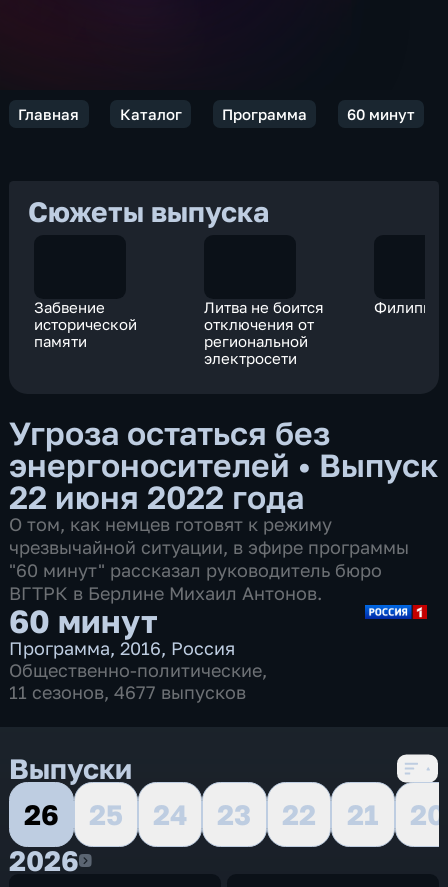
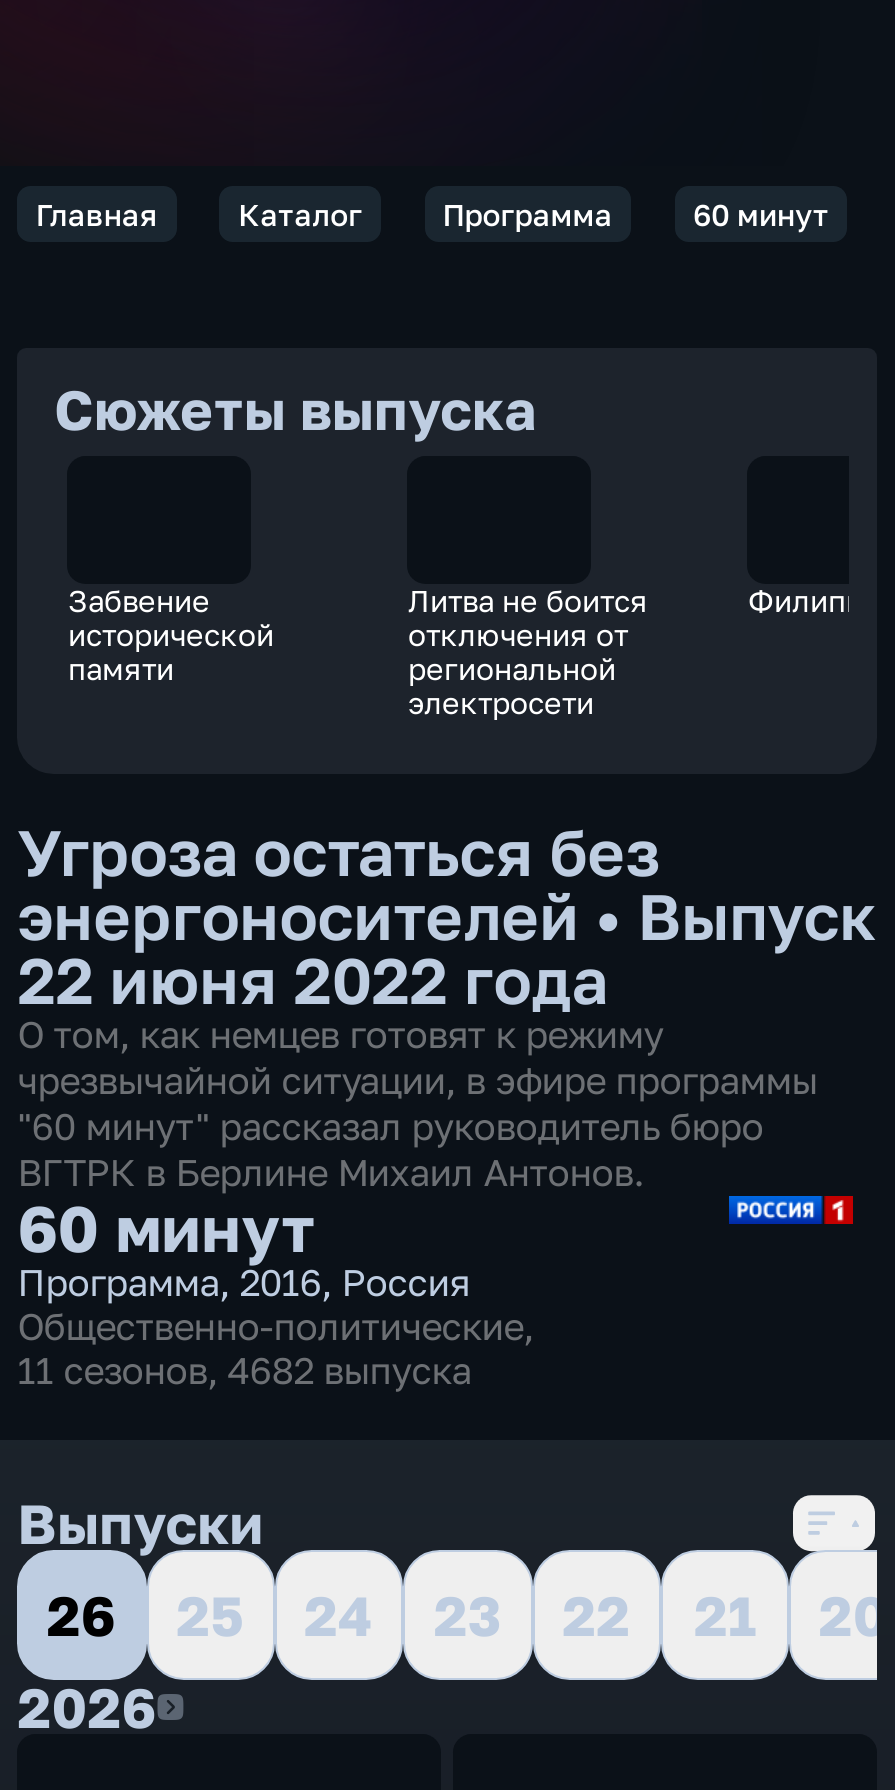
[9,681,246,703] 11 сезонов, 4677 выпусков -> [17,1348,471,1392] 11 сезонов, 4682 выпуска

